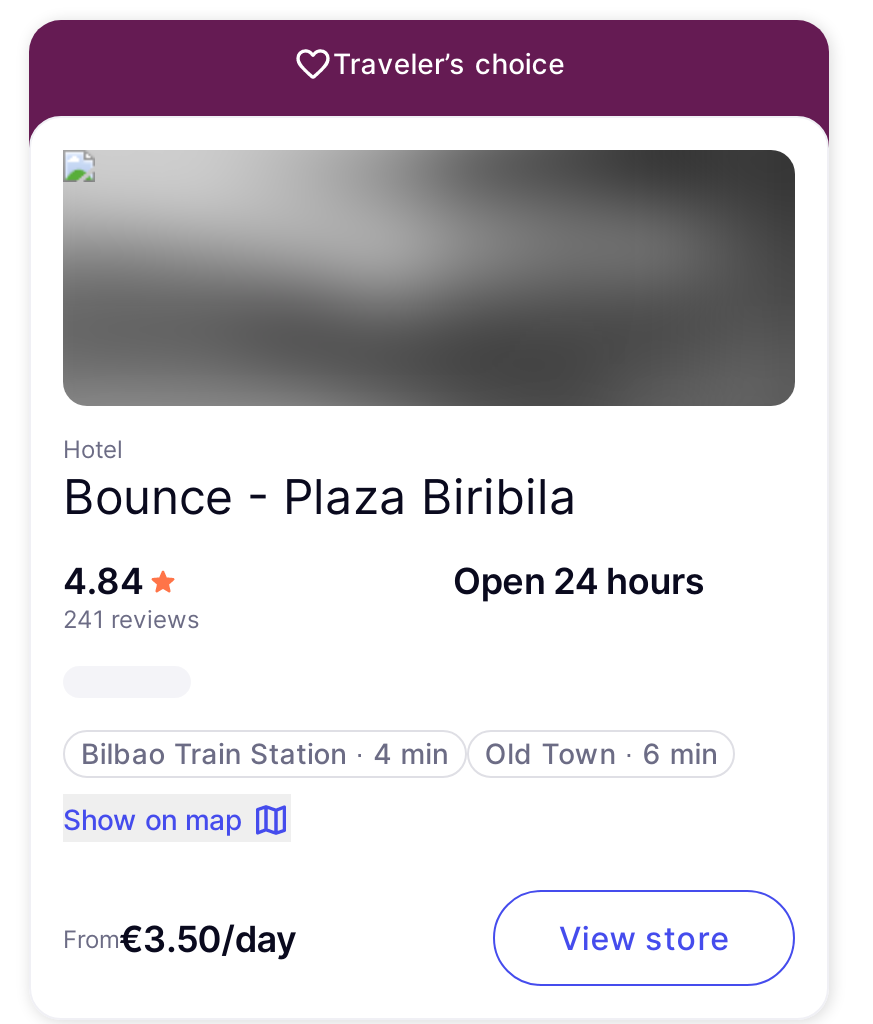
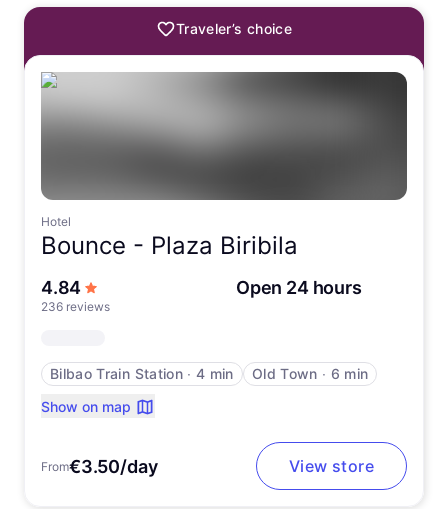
[63,604,199,634] 241 reviews -> [41,299,110,314] 236 reviews

